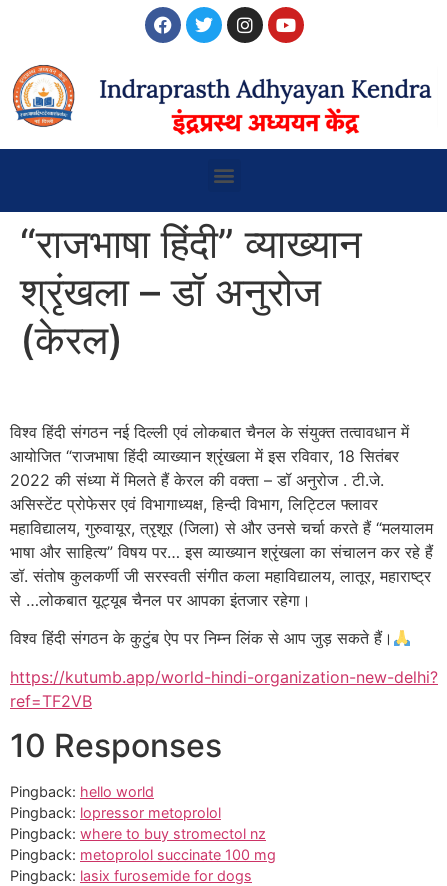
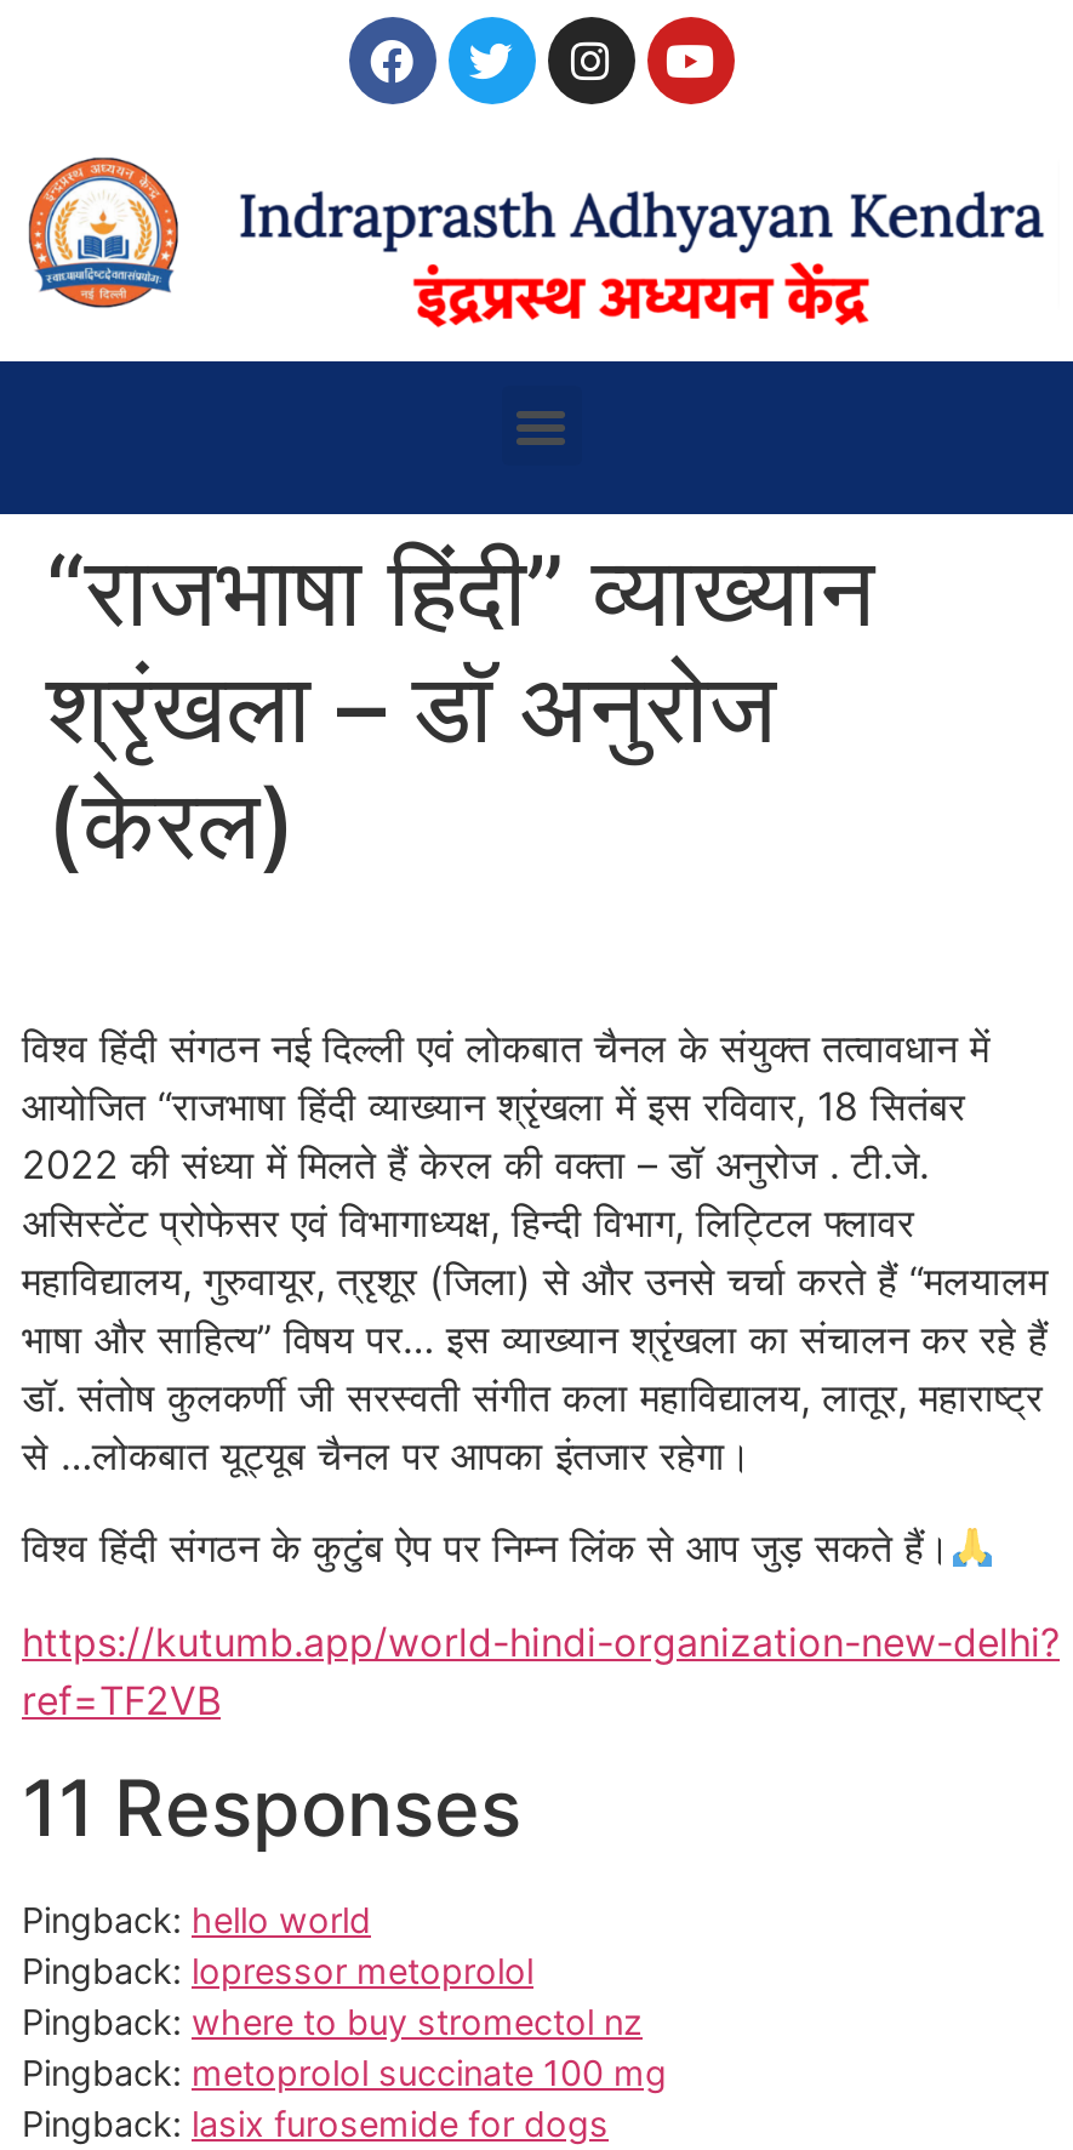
[10,726,222,765] 10 Responses -> [22,1761,521,1856] 11 Responses

